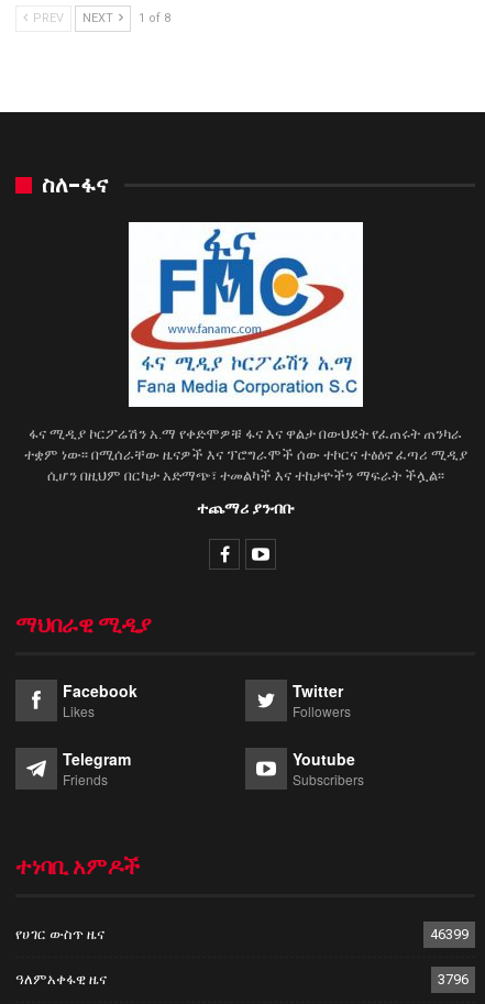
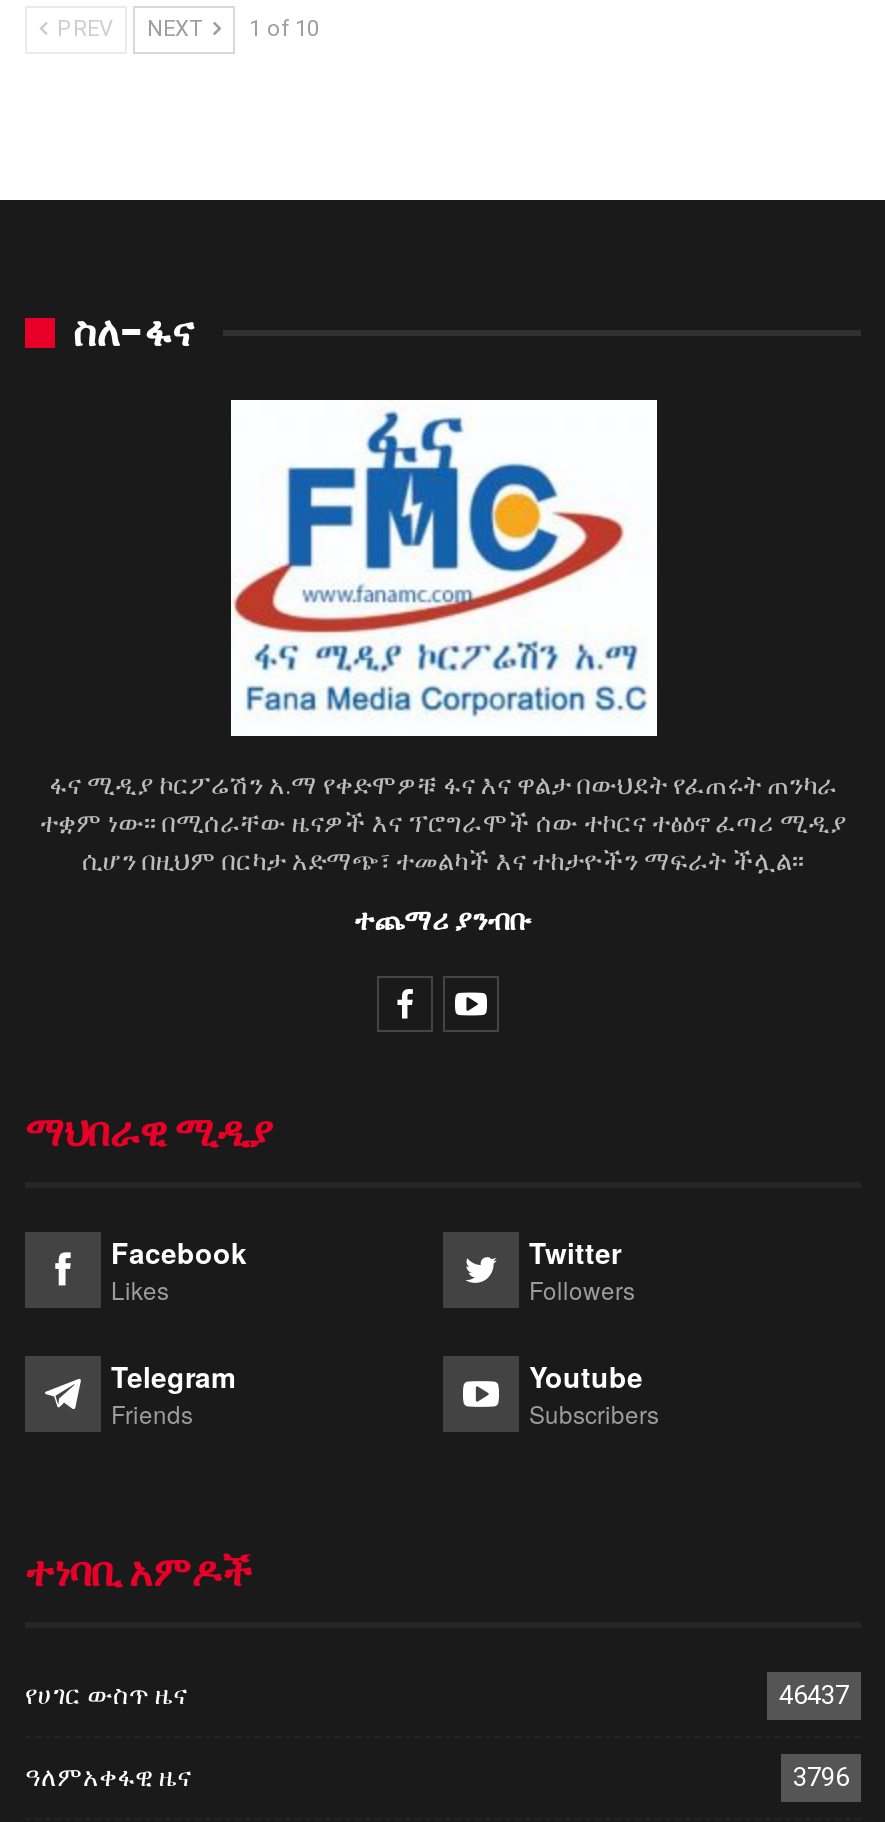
[30,11,170,25] PREV NEXT 1 of 8 -> [51,16,319,42] PREV NEXT 1 of 10
[430,926,469,942] 46399 -> [779,1680,849,1710] 46437

